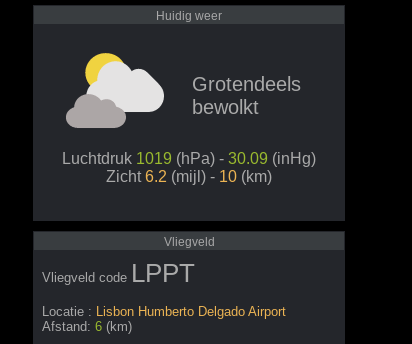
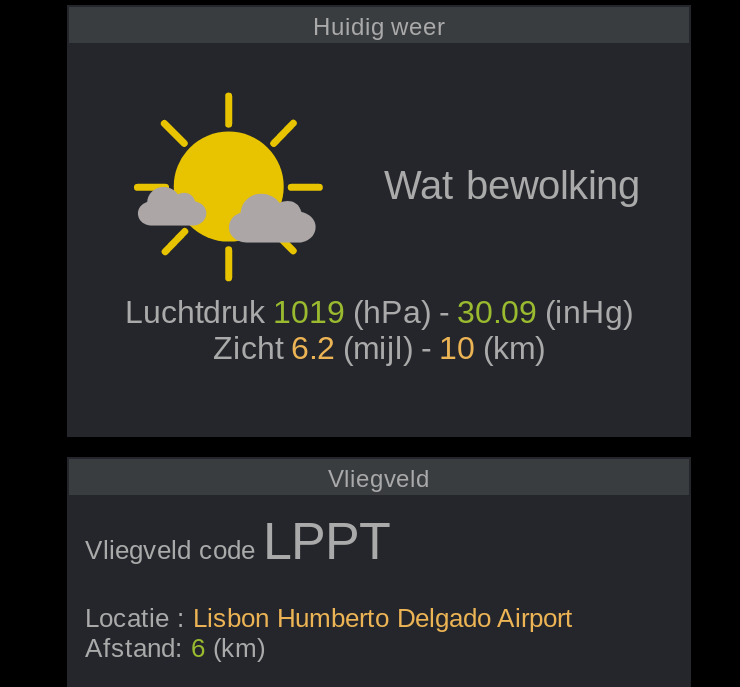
[65,49,300,143] [image] | Grotendeels | bewolkt -> [131,91,640,283] [image] | Wat bewolking

